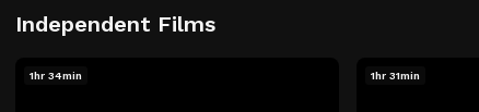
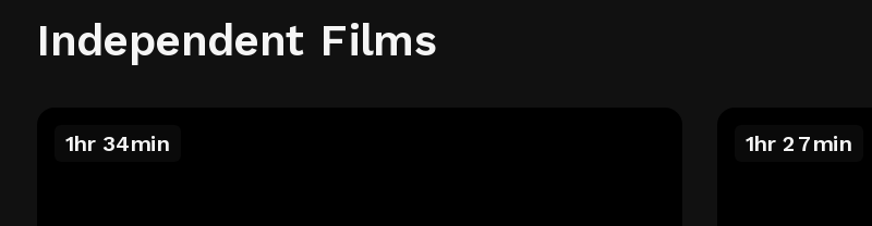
[371,69,420,81] 1hr 31min -> [746,130,852,154] 1hr 27min

